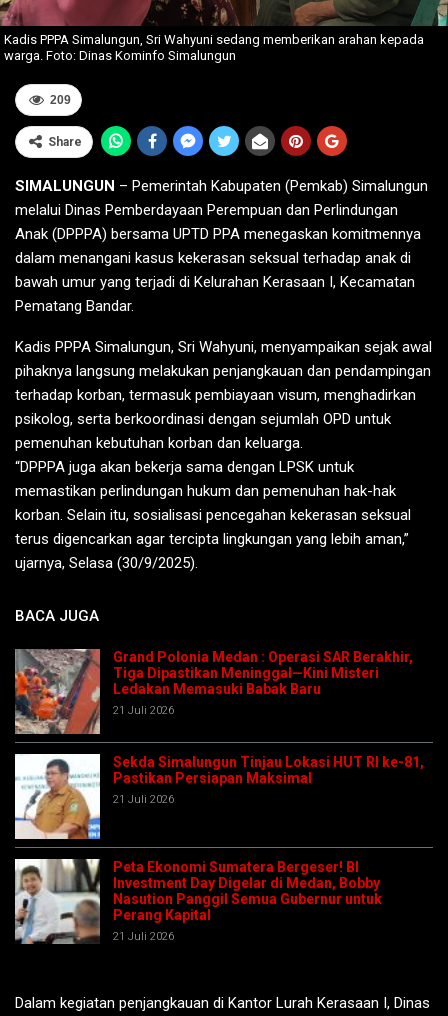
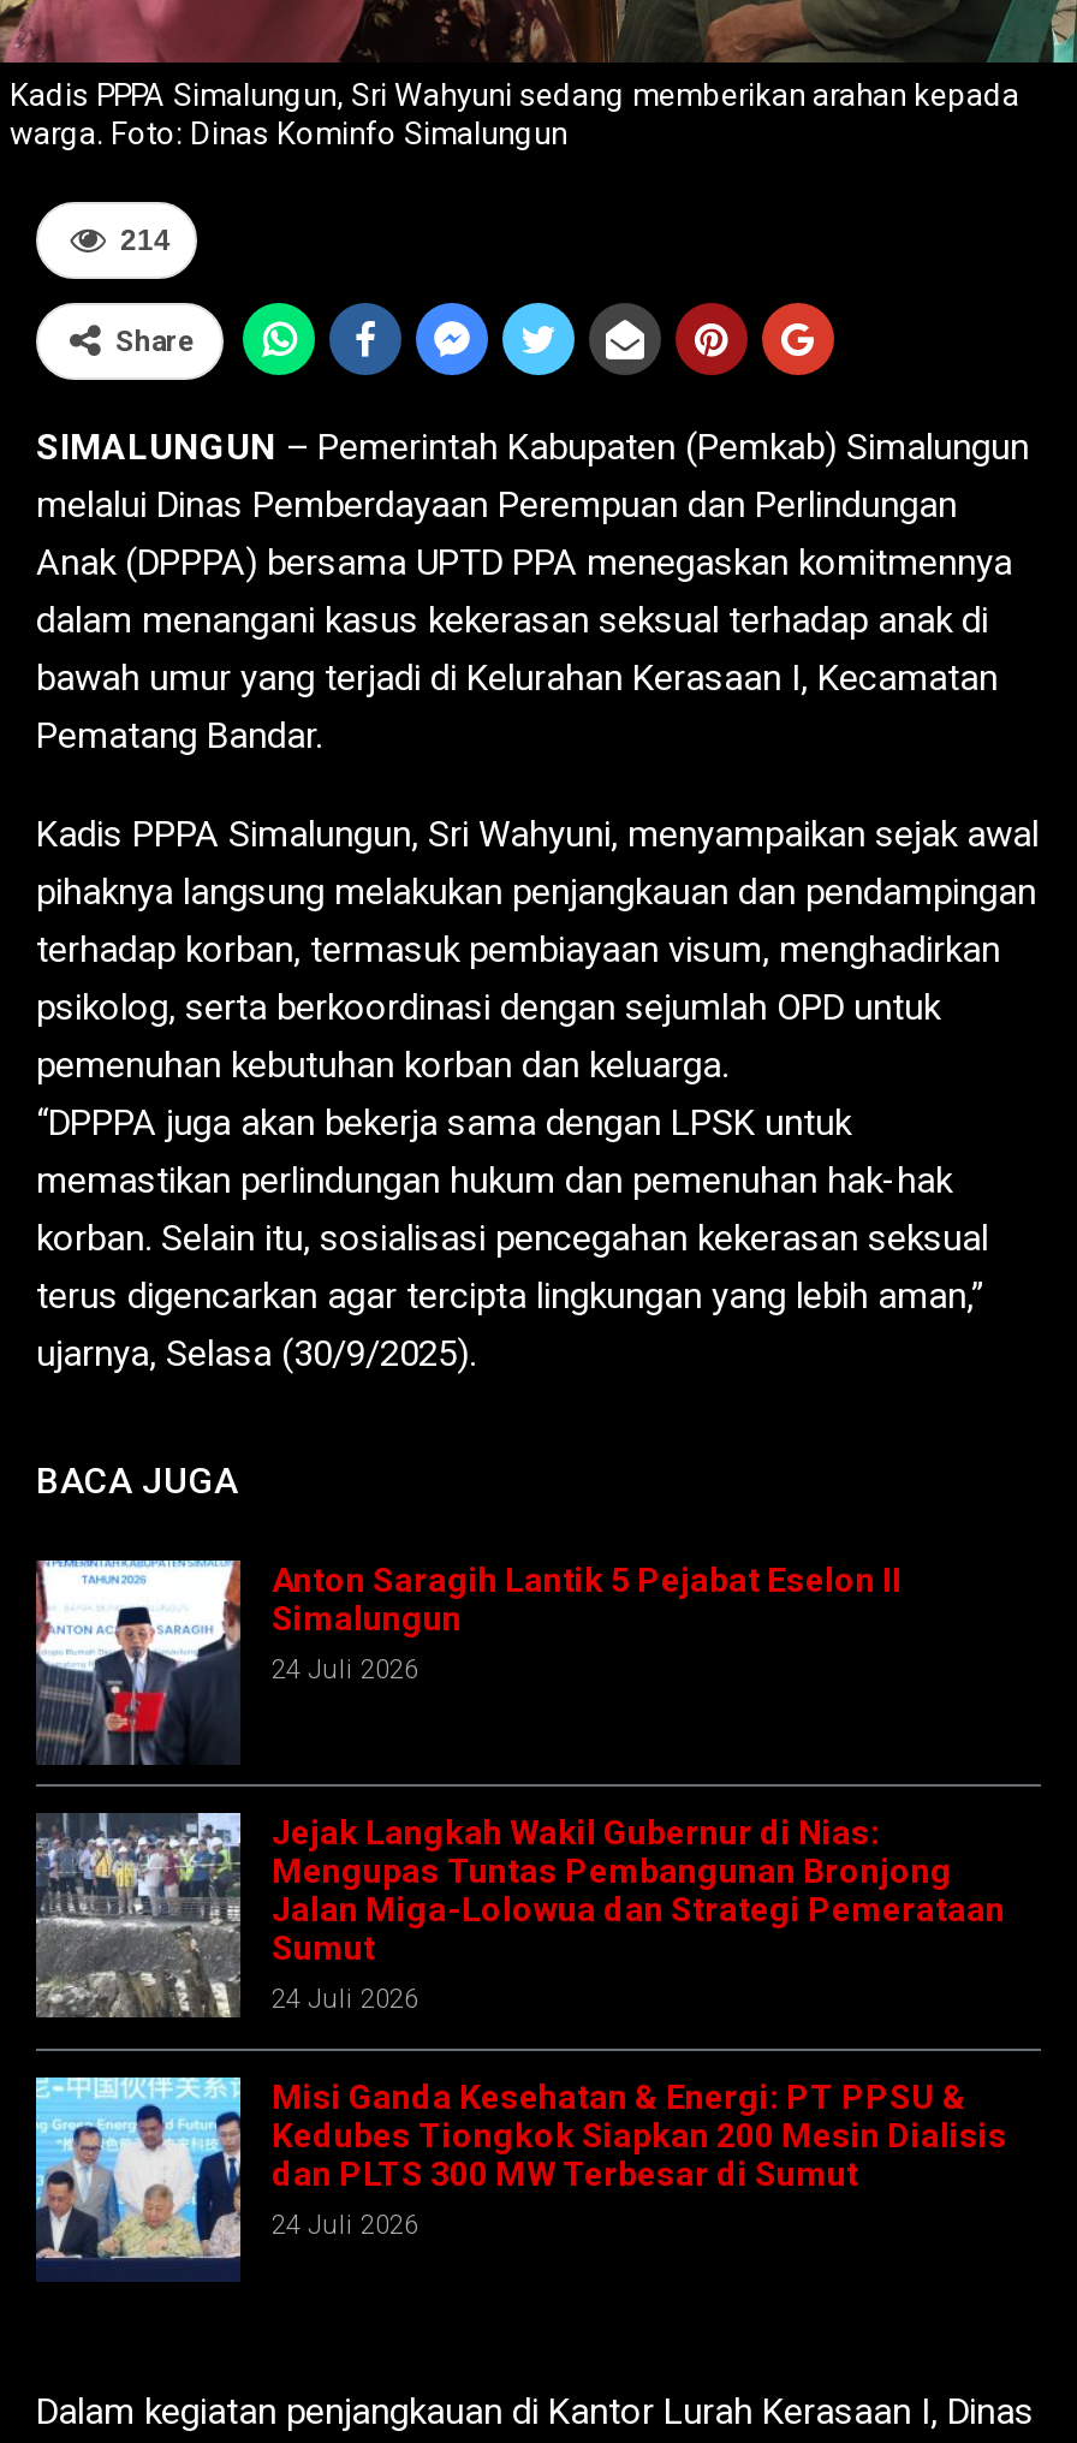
[50,93,71,107] 209 -> [120,223,171,257] 214
[15,648,413,735] [image] | Grand Polonia Medan : Operasi SAR Berakhir, | Tiga Dipastikan Meninggal—Kini Misteri | Ledakan Memasuki Babak Baru | 21 Juli 2026 -> [36,1558,902,1765] [image] | Anton Saragih Lantik 5 Pejabat Eselon II | Simalungun | 24 Juli 2026
[14,753,424,839] [image] | Sekda Simalungun Tinjau Lokasi HUT RI ke-81, | Pastikan Persiapan Maksimal | 21 Juli 2026 -> [36,1811,1005,2020] [image] | Jejak Langkah Wakil Gubernur di Nias: | Mengupas Tuntas Pembangunan Bronjong | Jalan Miga-Lolowua dan Strategi Pemerataan | Sumut | 24 Juli 2026
[14,858,382,948] [image] | Peta Ekonomi Sumatera Bergeser! BI | Investment Day Digelar di Medan, Bobby | Nasution Panggil Semua Gubernur untuk | Perang Kapital | 21 Juli 2026 -> [34,2049,1007,2282] [image] | Misi Ganda Kesehatan & Energi: PT PPSU & | Kedubes Tiongkok Siapkan 200 Mesin Dialisis | dan PLTS 300 MW Terbesar di Sumut | 24 Juli 2026

